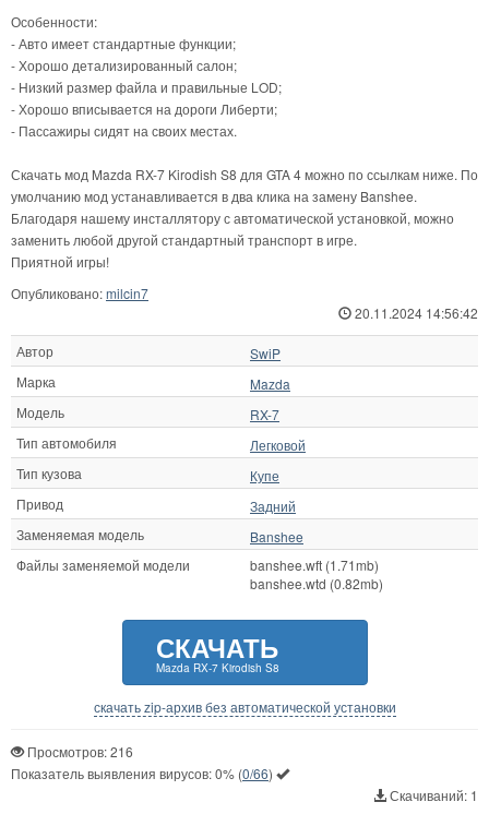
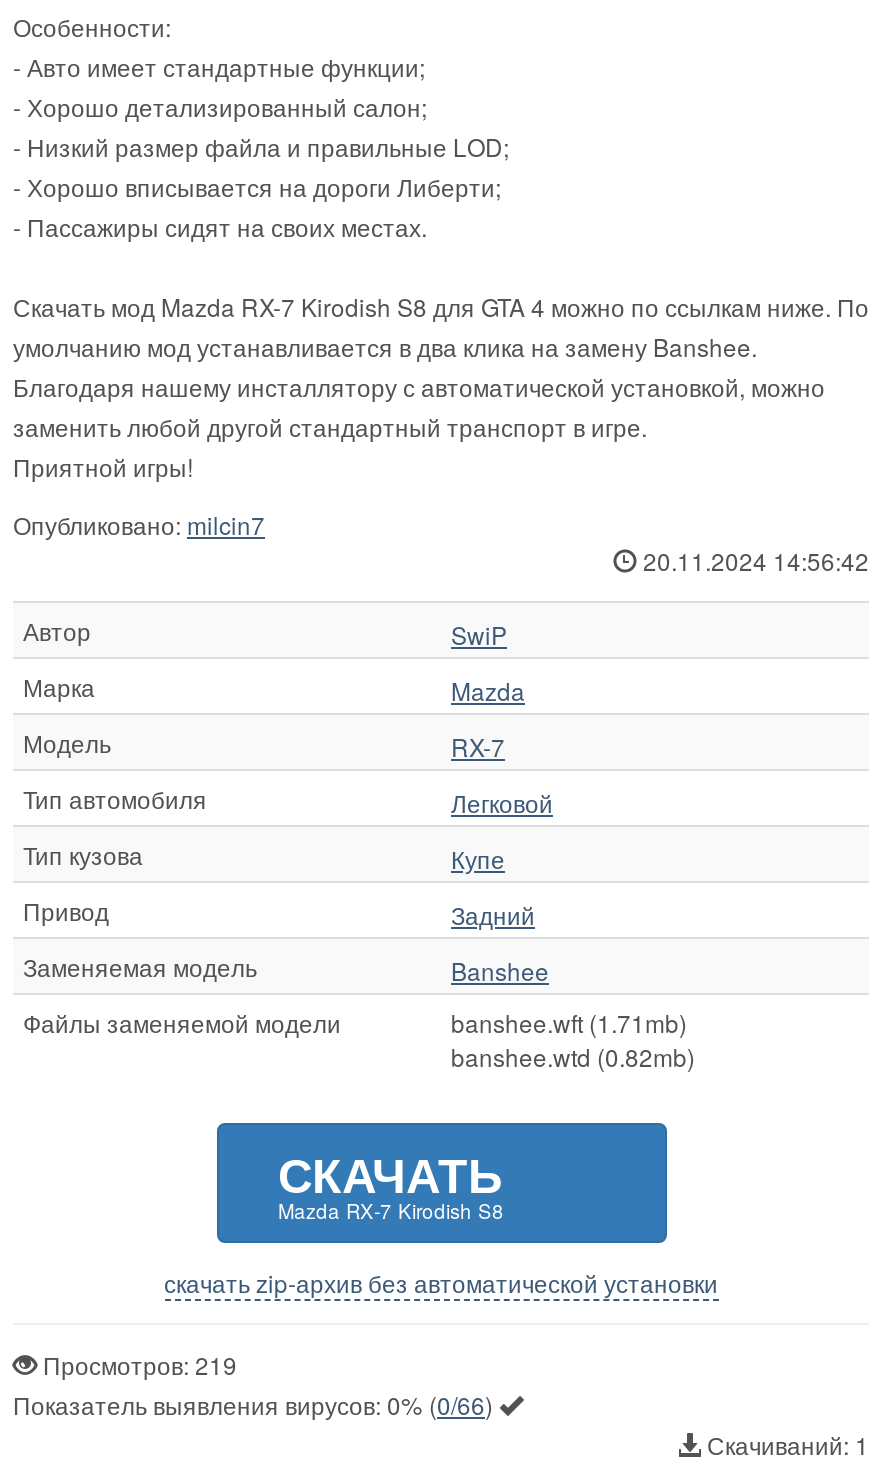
[24,742,133,761] Просмотров: 216 -> [37,1348,237,1382] Просмотров: 219

